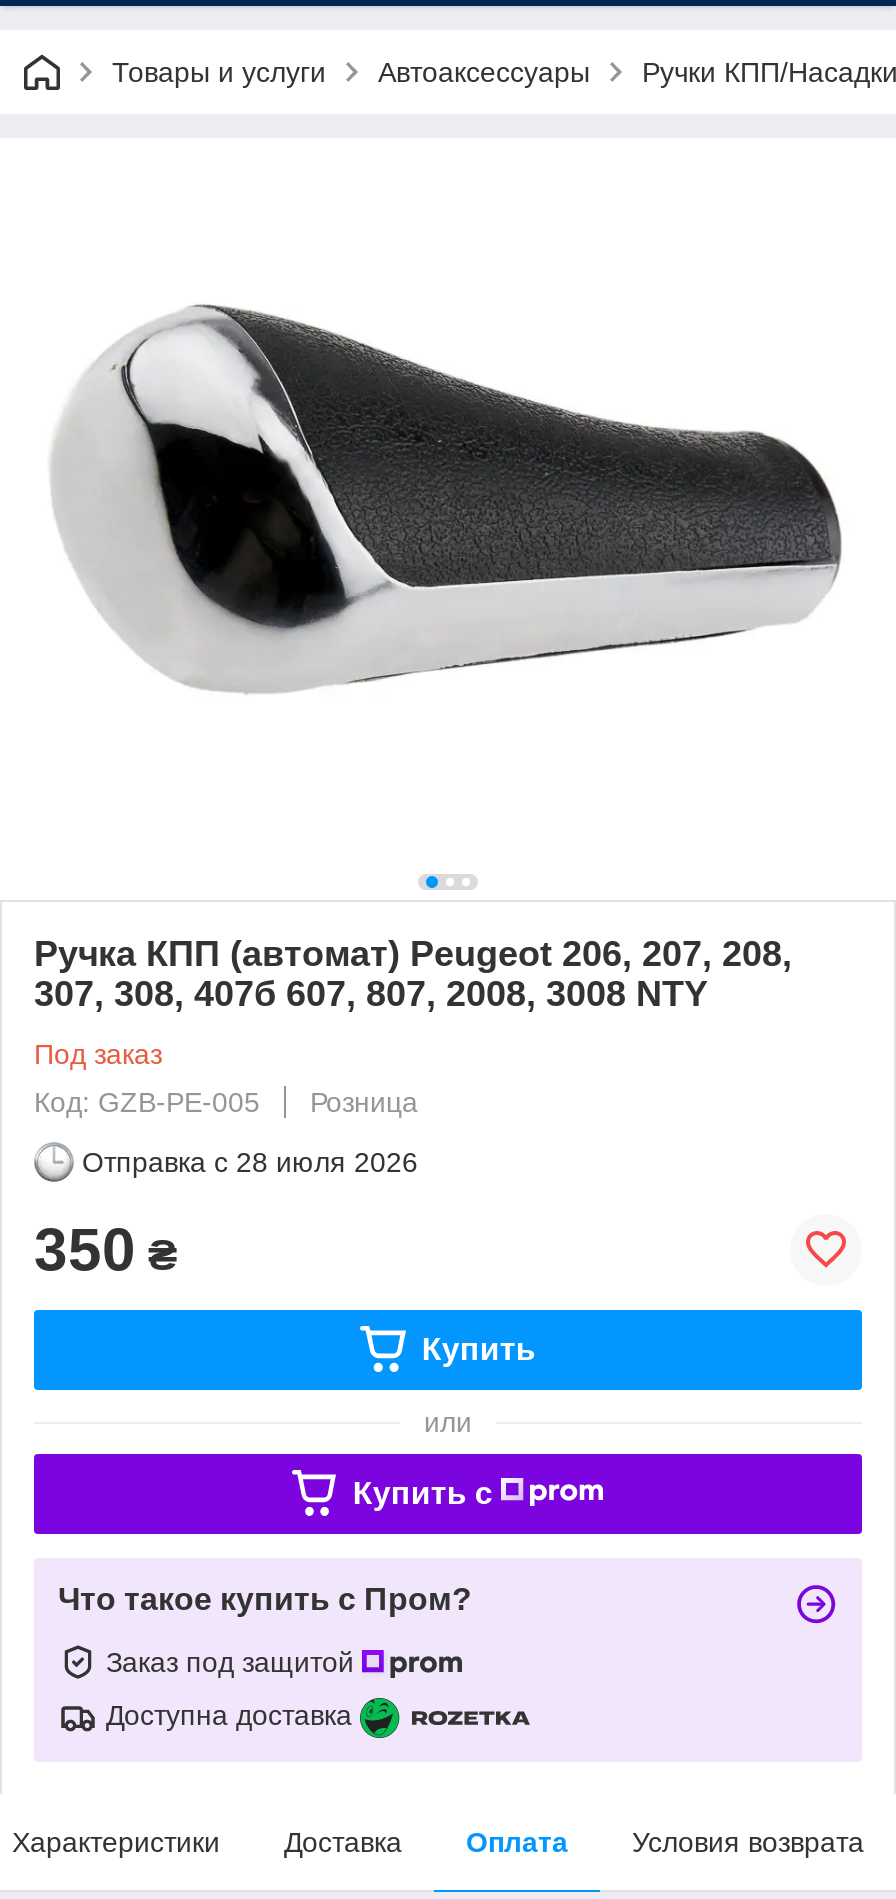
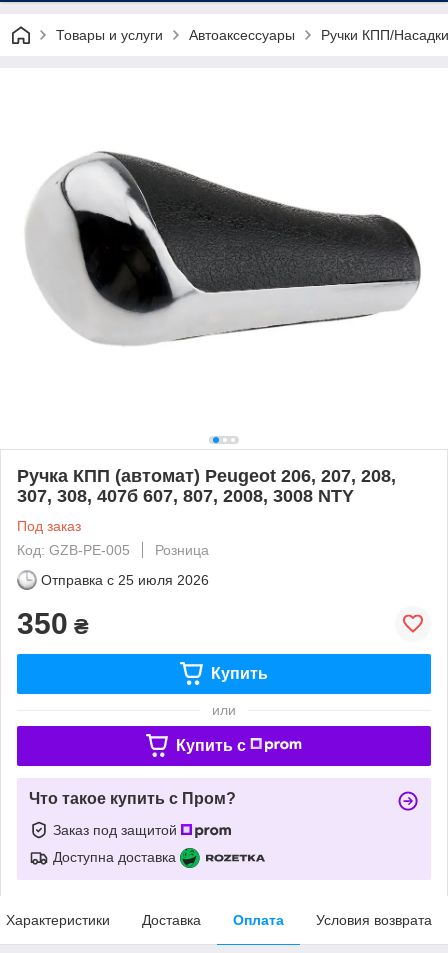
[82,1146,418,1178] Отправка с 28 июля 2026 -> [41,572,209,588] Отправка с 25 июля 2026

